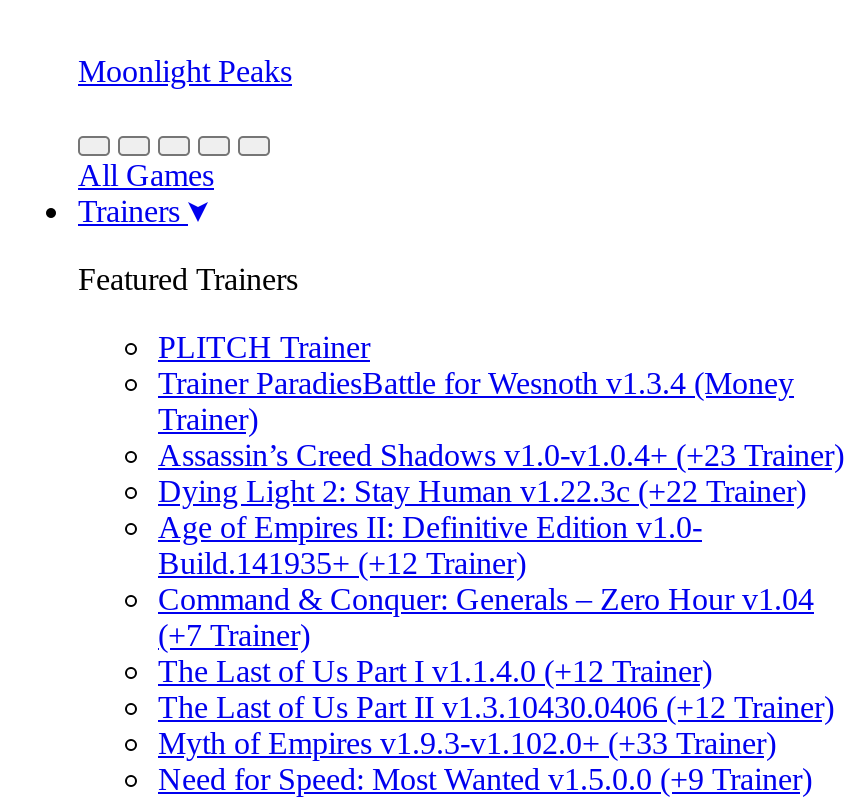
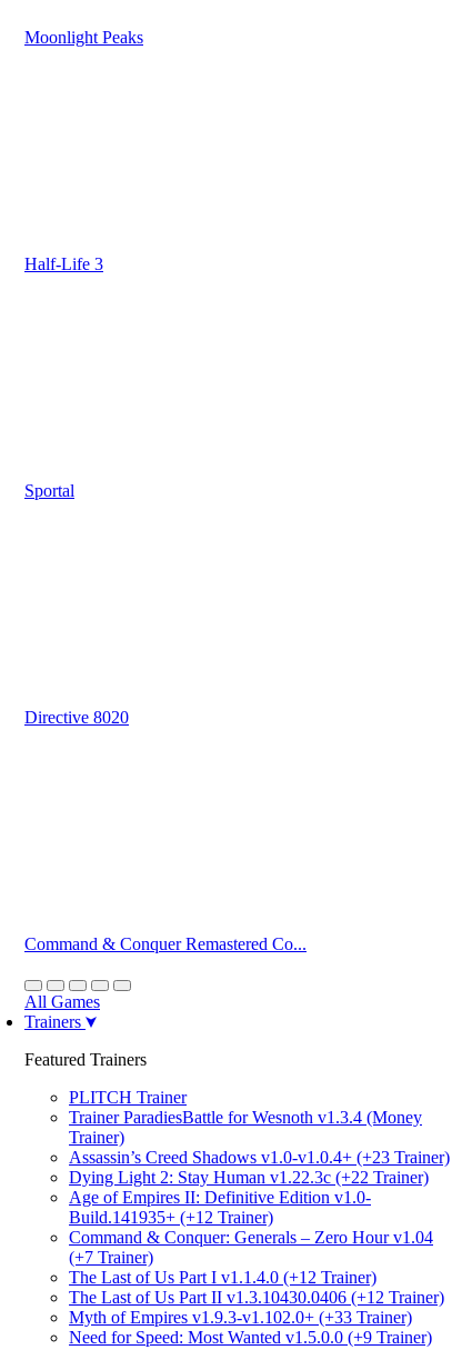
none -> [24,254,103,273] Half-Life 3
none -> [24,481,74,500] Sportal
none -> [24,708,129,727] Directive 8020
none -> [24,934,307,953] Command & Conquer Remastered Co...

